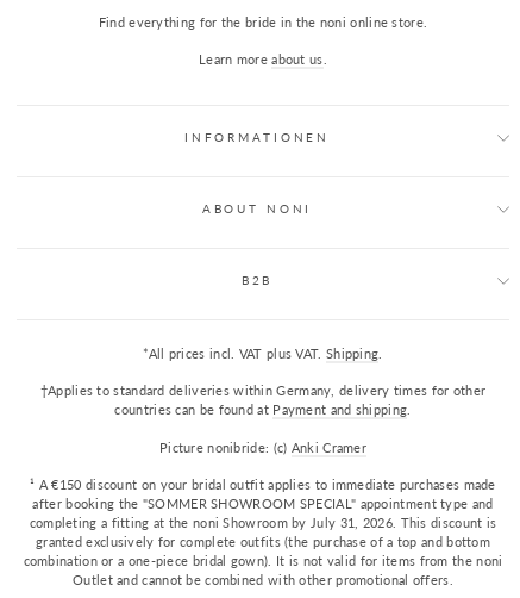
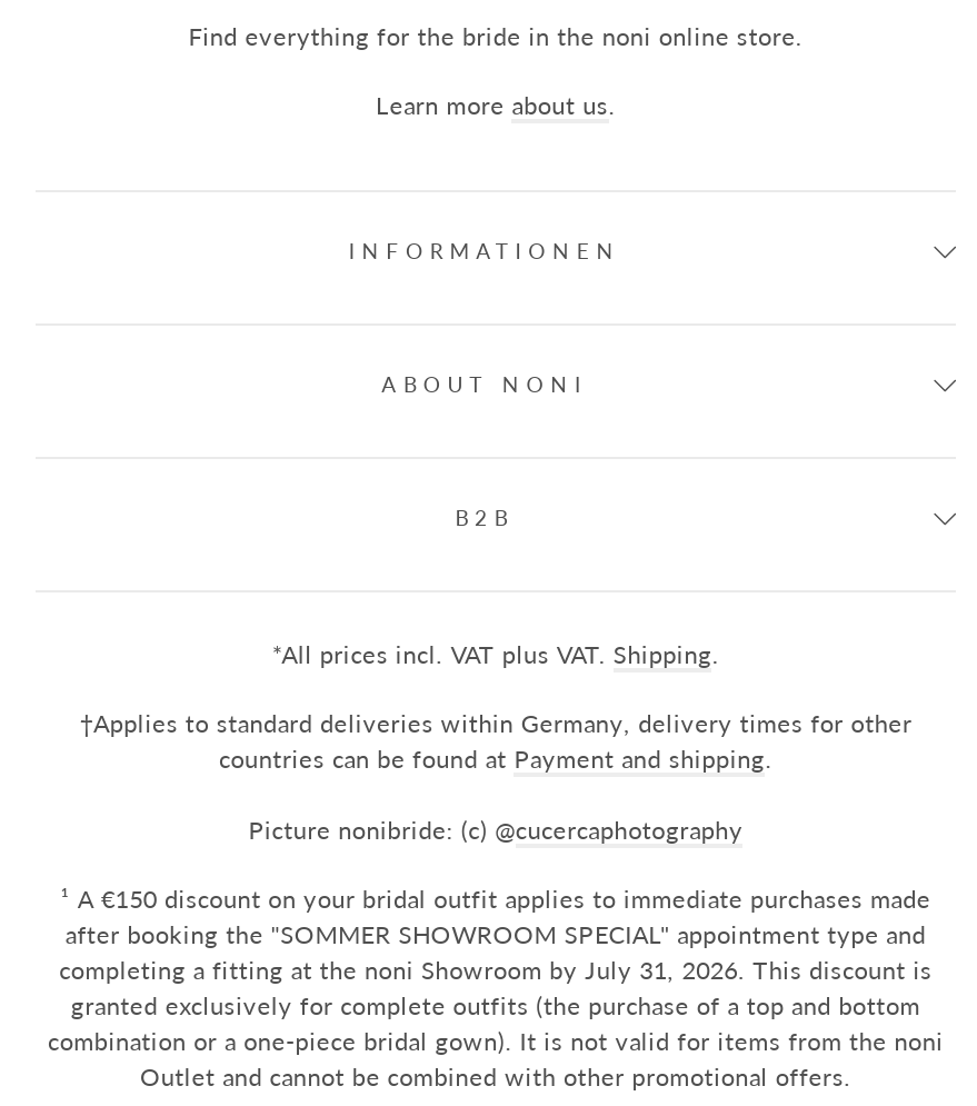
[159,440,367,455] Picture nonibride: (c)Anki Cramer -> [248,815,743,844] Picture nonibride: (c) @cucercaphotography

